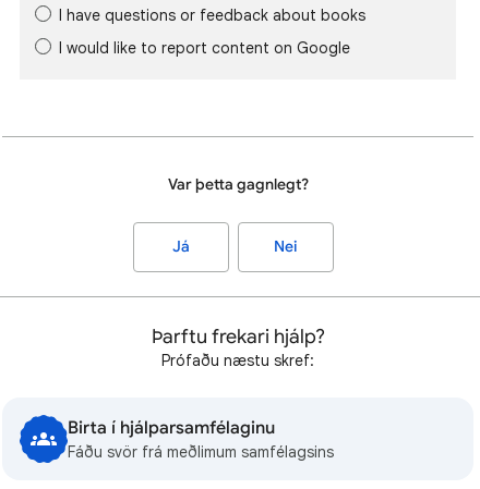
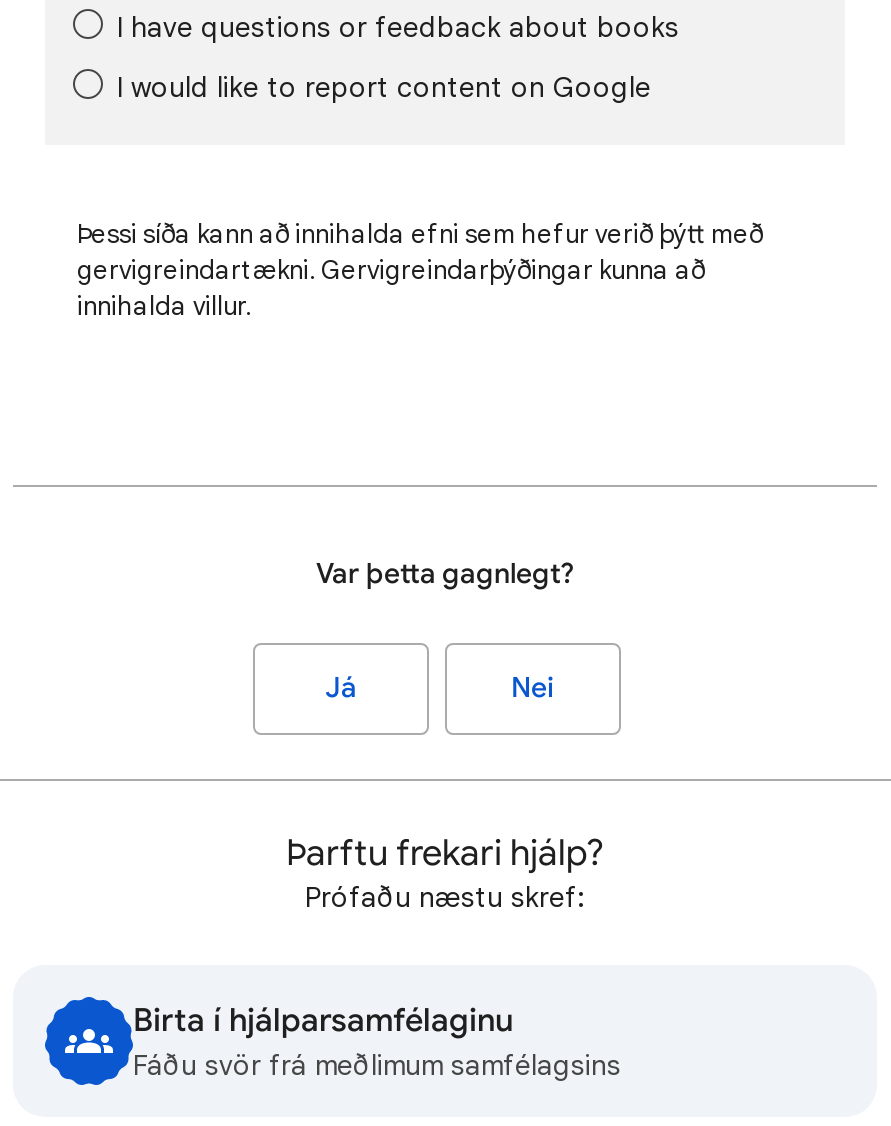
none -> [77,217,763,323] Þessi síða kann að innihalda efni sem hefur verið þýtt með | gervigreindartækni. Gervigreindarþýðingar kunna að | innihalda villur.

